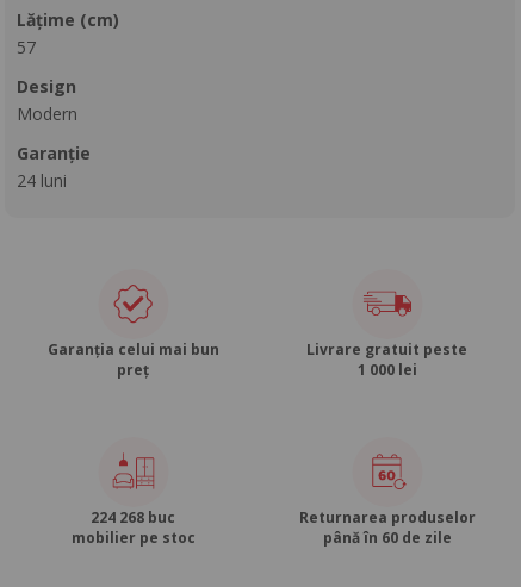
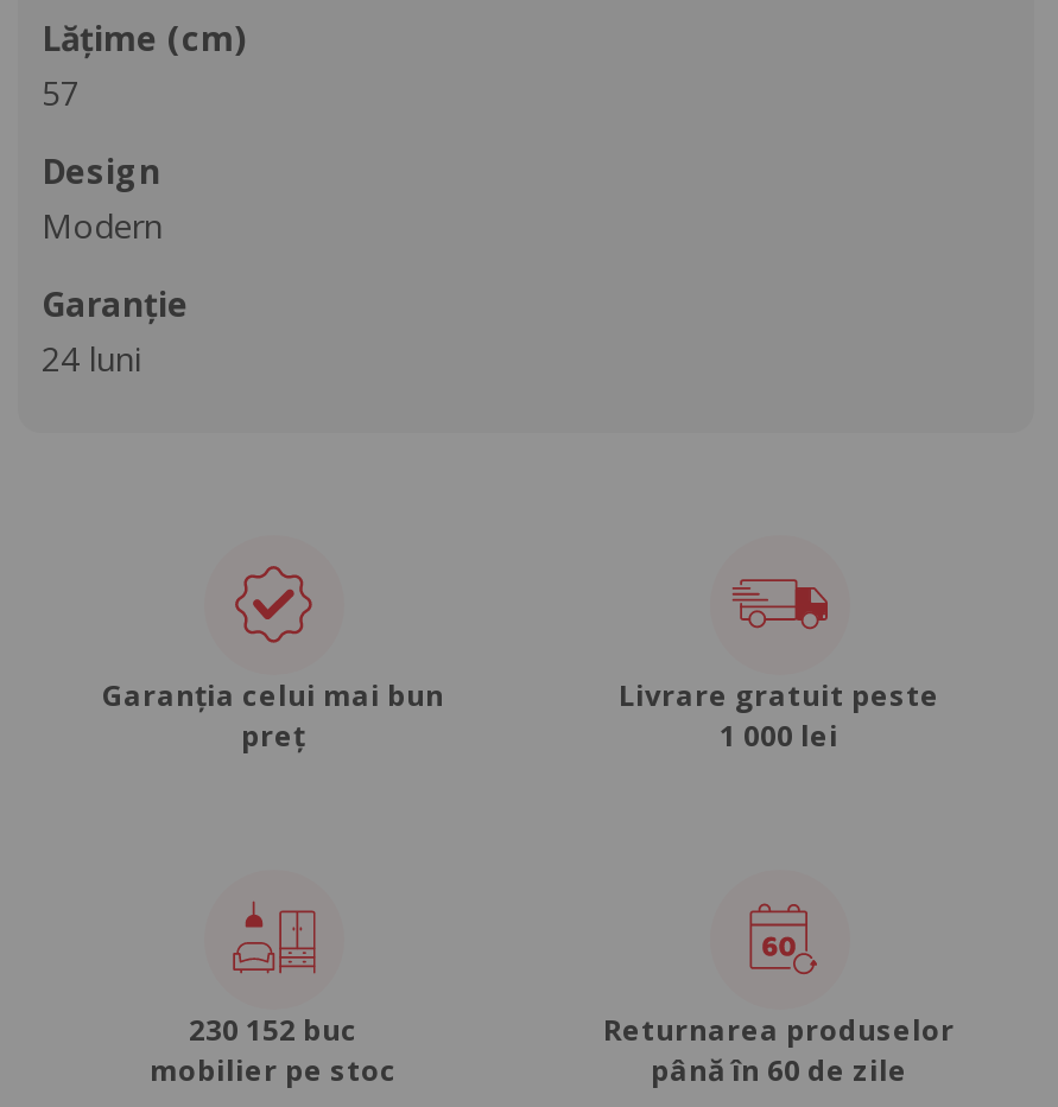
[91,507,175,528] 224 268 buc -> [189,1010,357,1050] 230 152 buc

